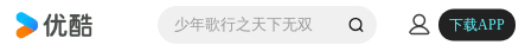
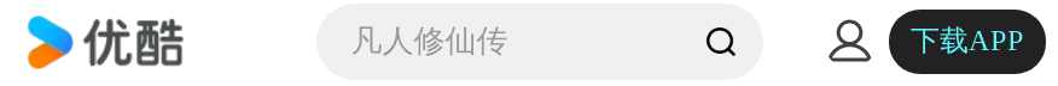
[174,15,313,33] 少年歌行之天下无双 -> [351,23,508,59] 凡人修仙传

